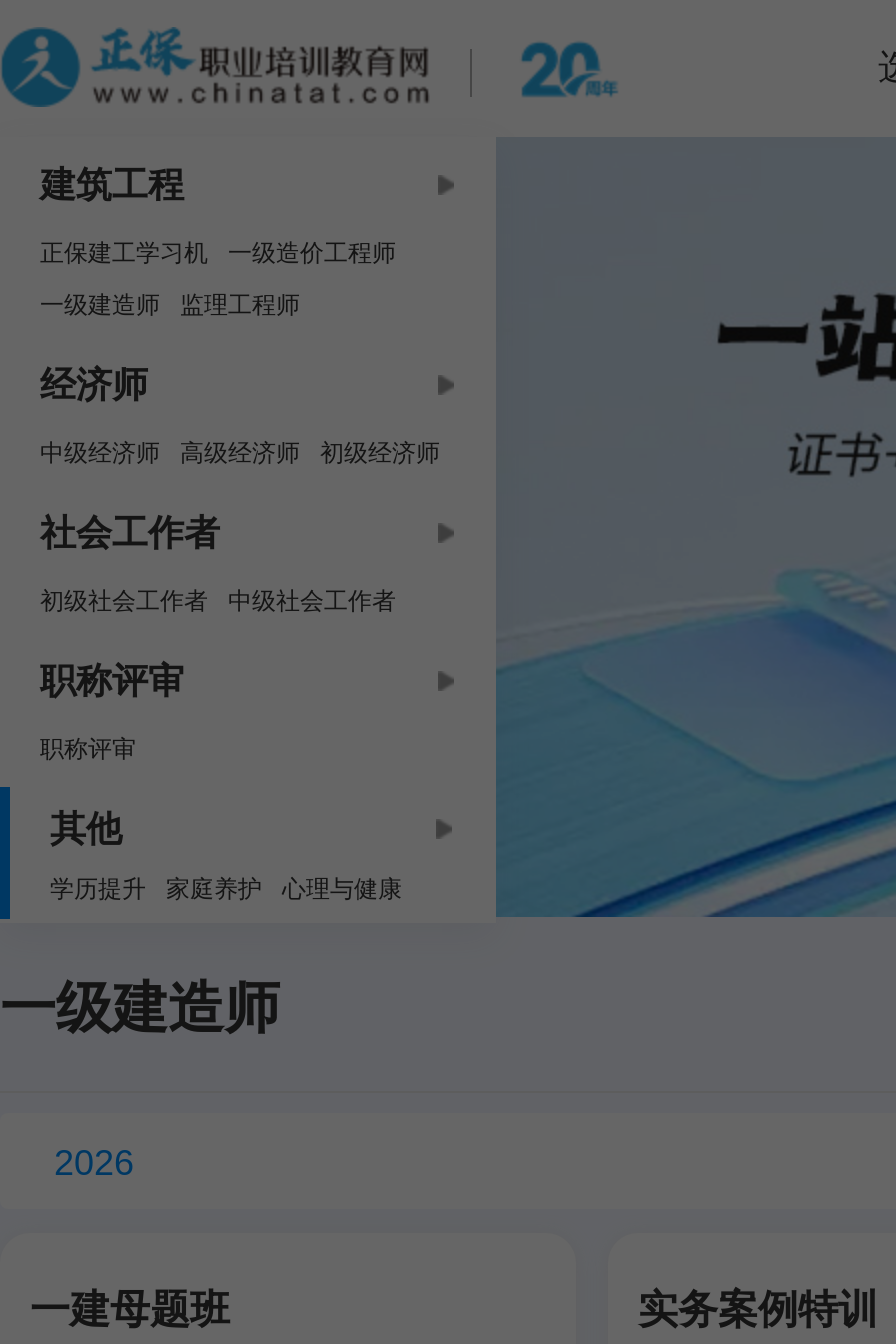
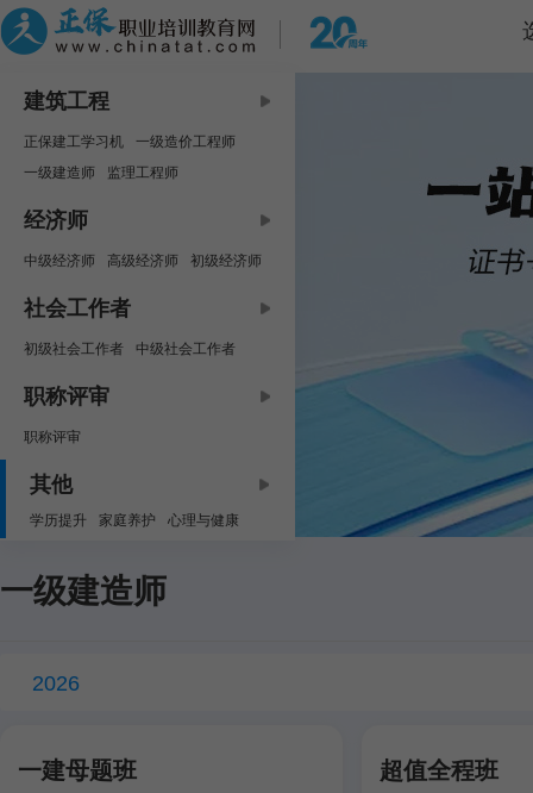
[638,1287,878,1331] 实务案例特训 -> [380,757,498,783] 超值全程班

